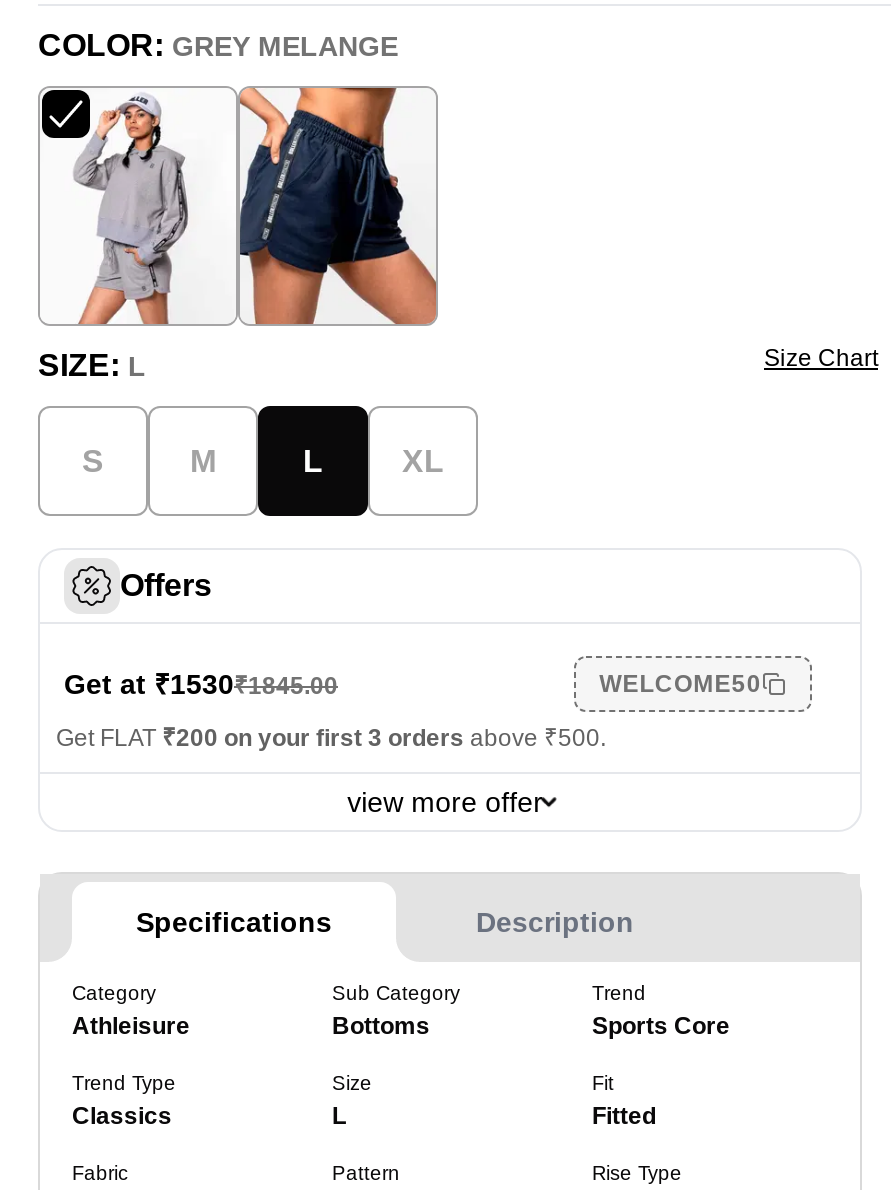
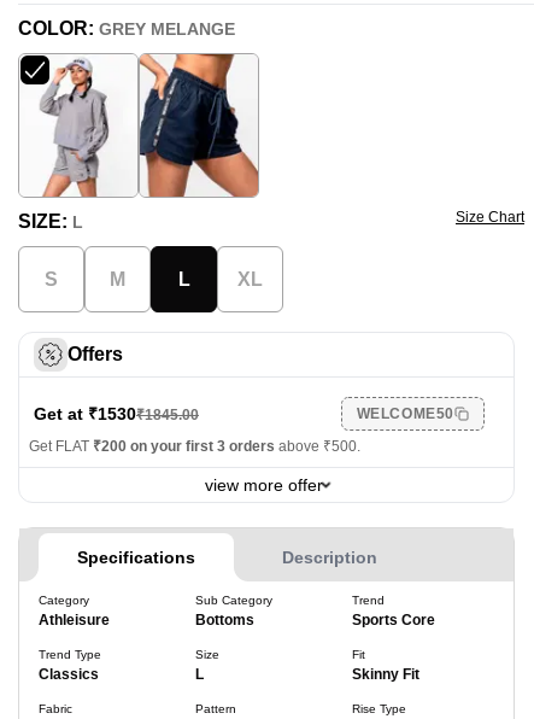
[592,1102,656,1130] Fitted -> [352,666,419,683] Skinny Fit

